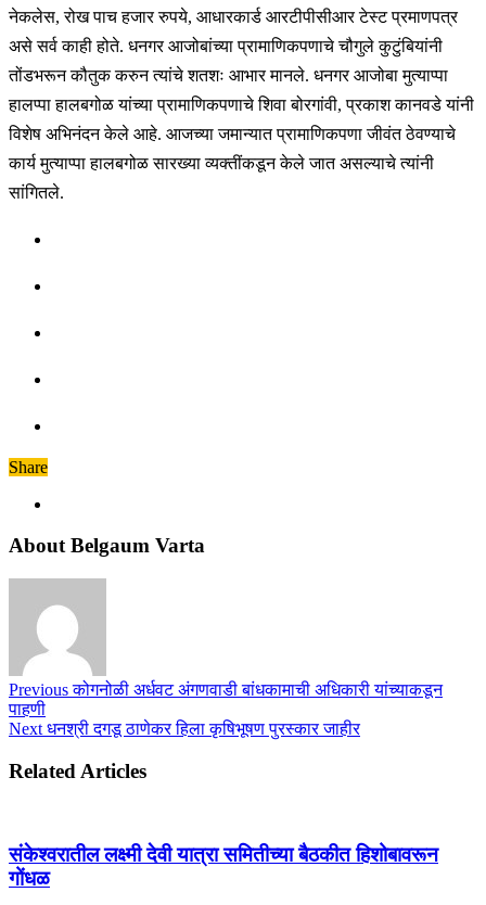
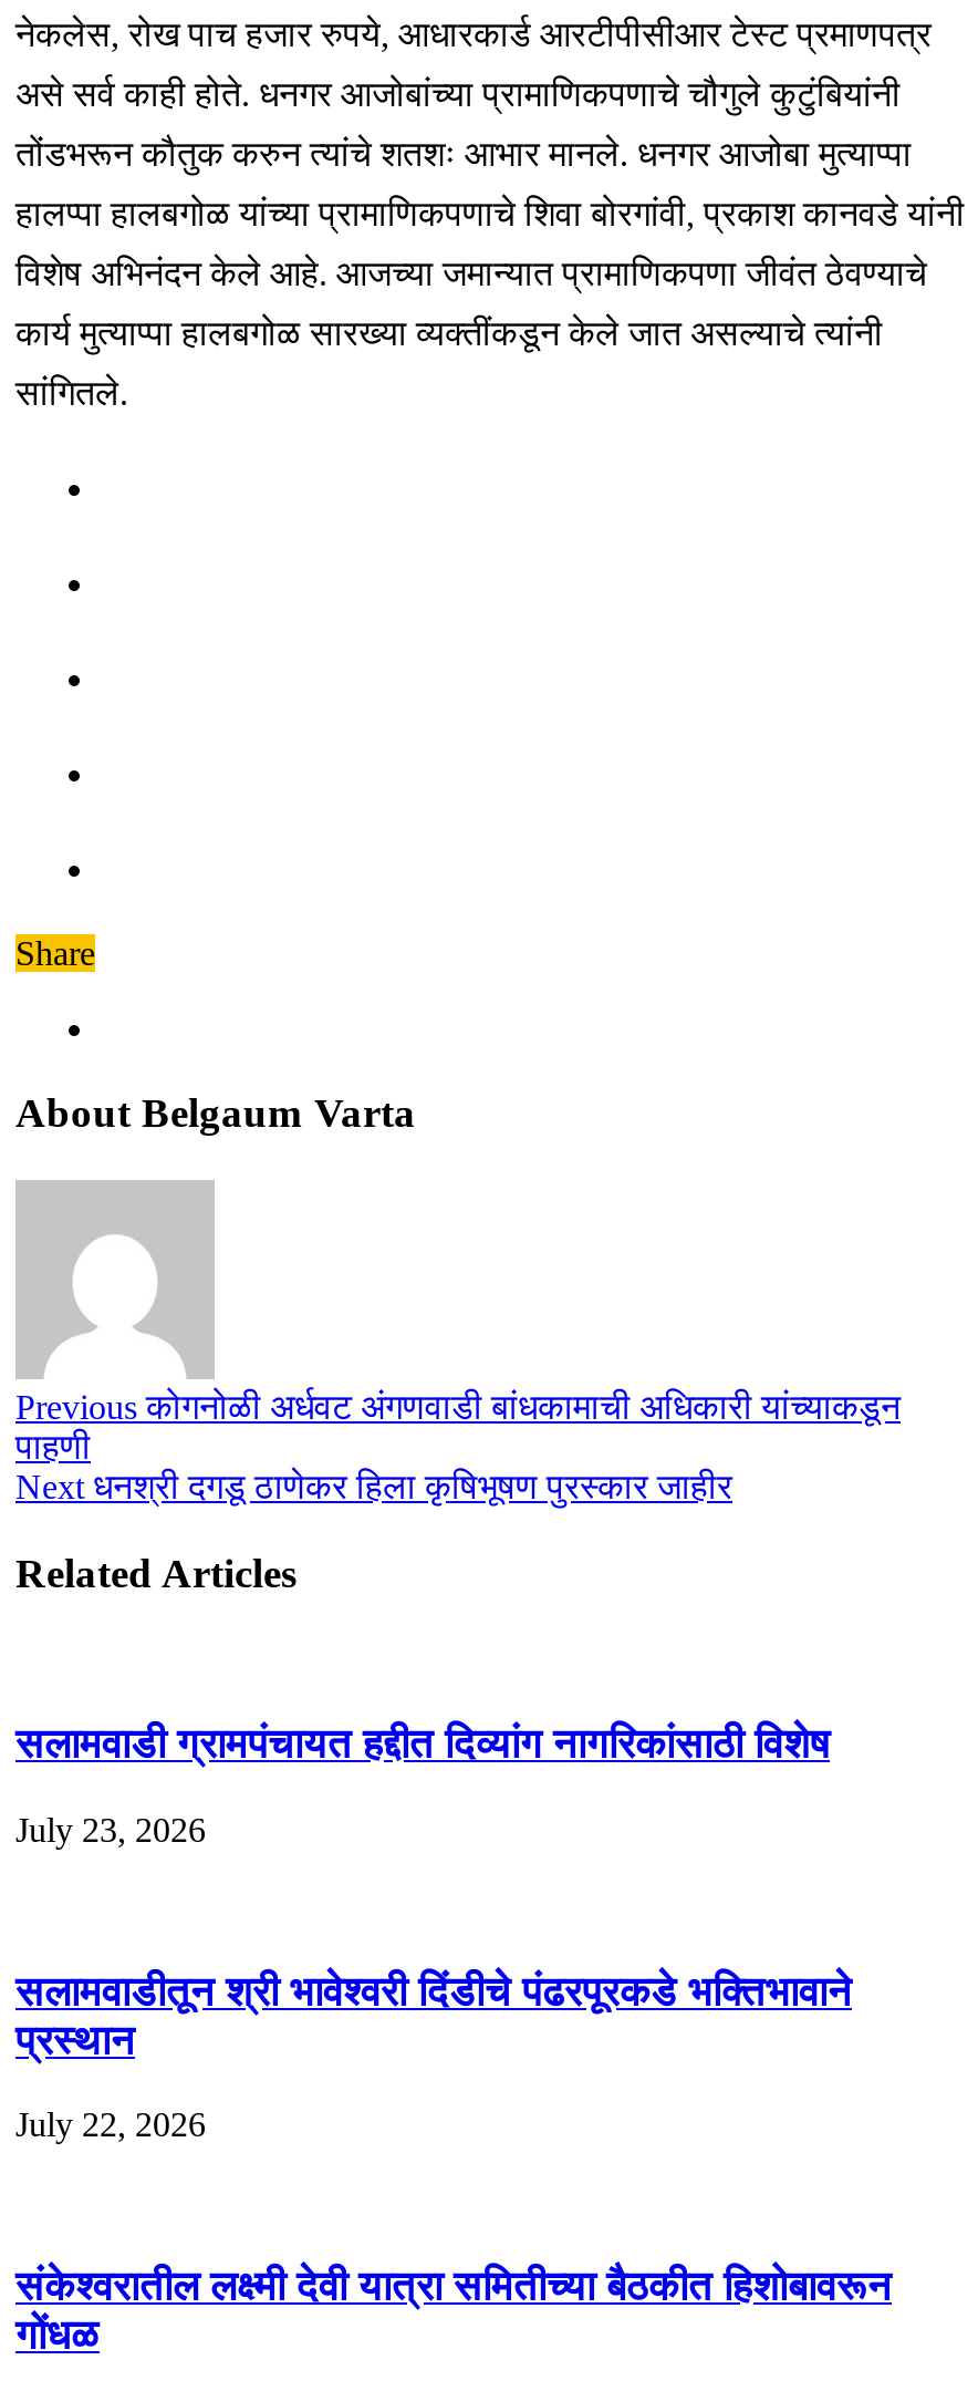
none -> [15,1721,830,1848] सलामवाडी ग्रामपंचायत हद्दीत दिव्यांग नागरिकांसाठी विशेष | July 23, 2026
none -> [15,1967,852,2144] सलामवाडीतून श्री भावेश्वरी दिंडीचे पंढरपूरकडे भक्तिभावाने | प्रस्थान | July 22, 2026

